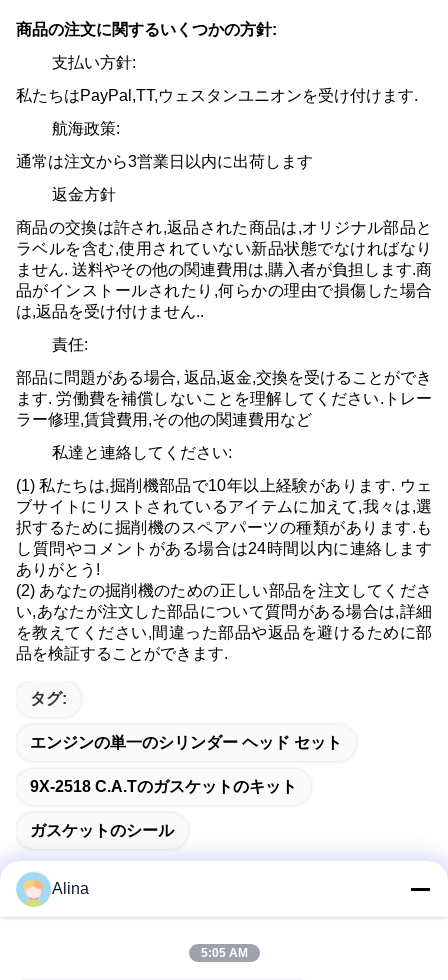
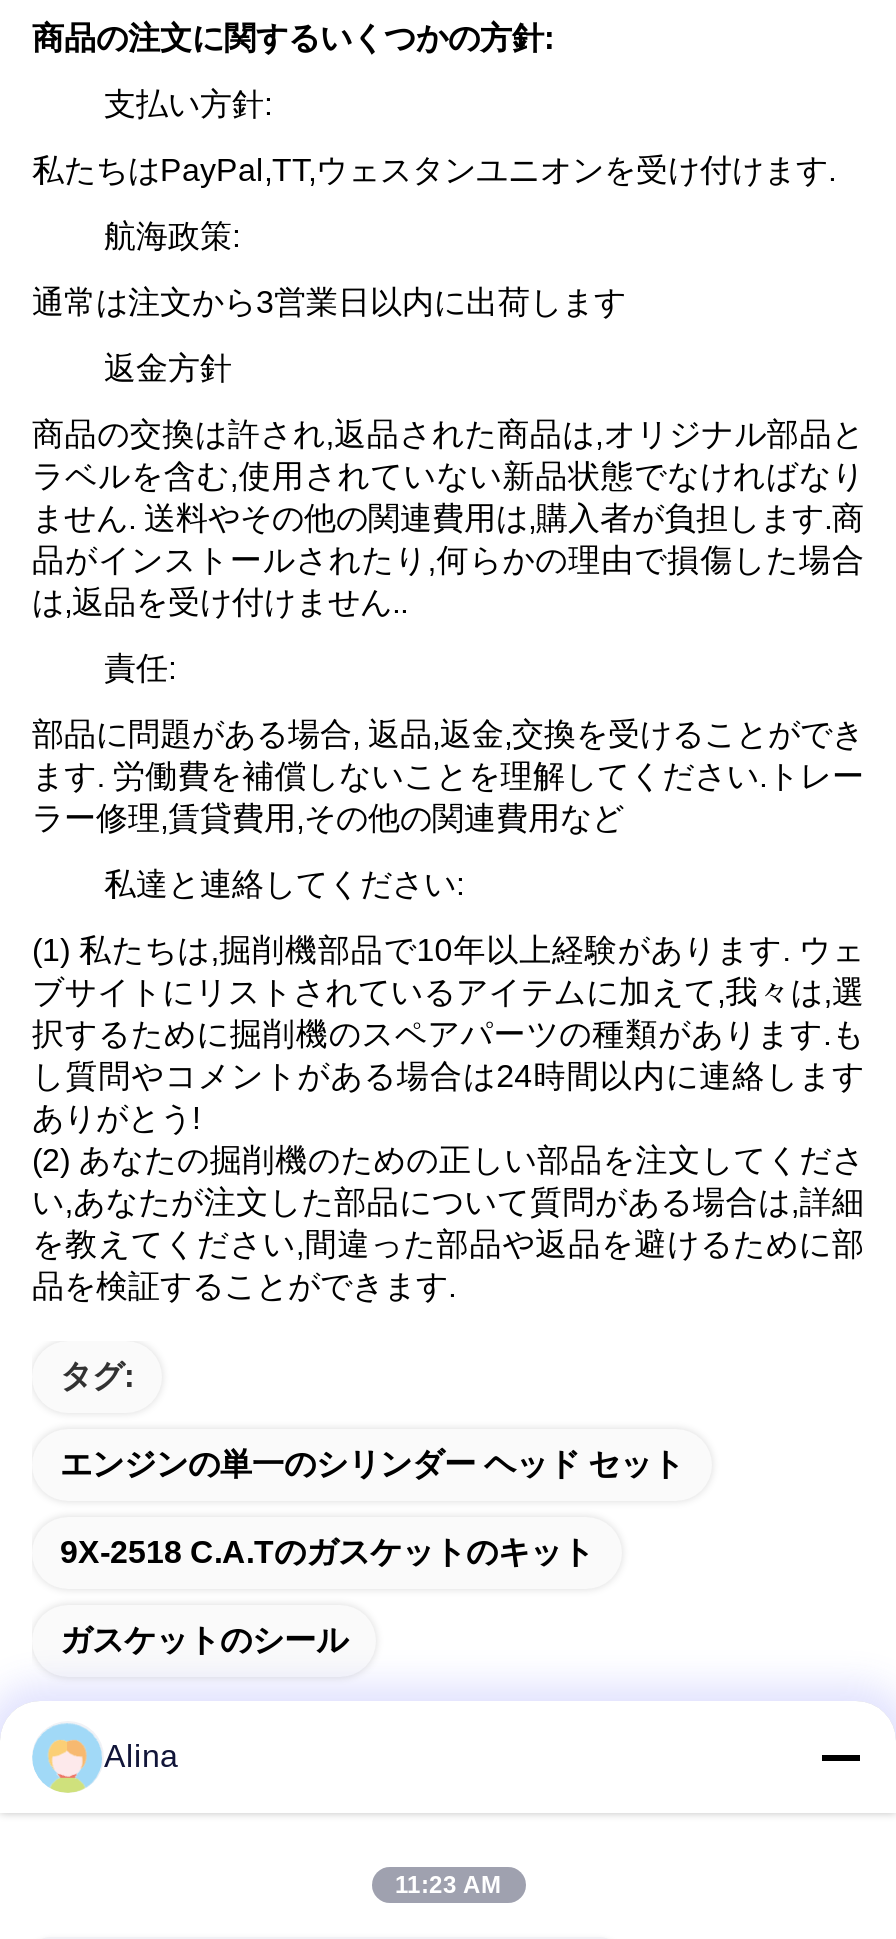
[200,946,247,960] 5:05 AM -> [395,1871,501,1899] 11:23 AM

